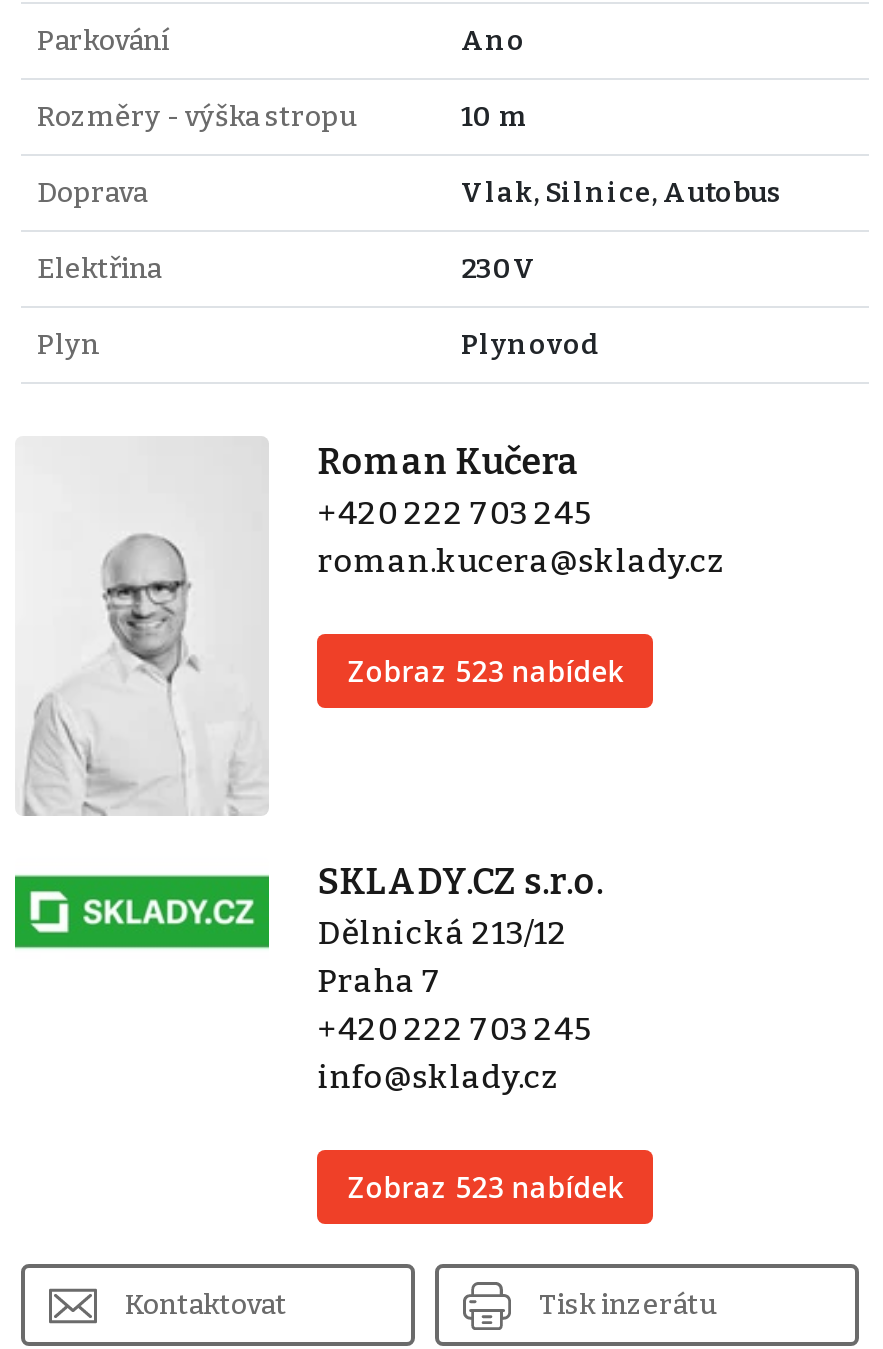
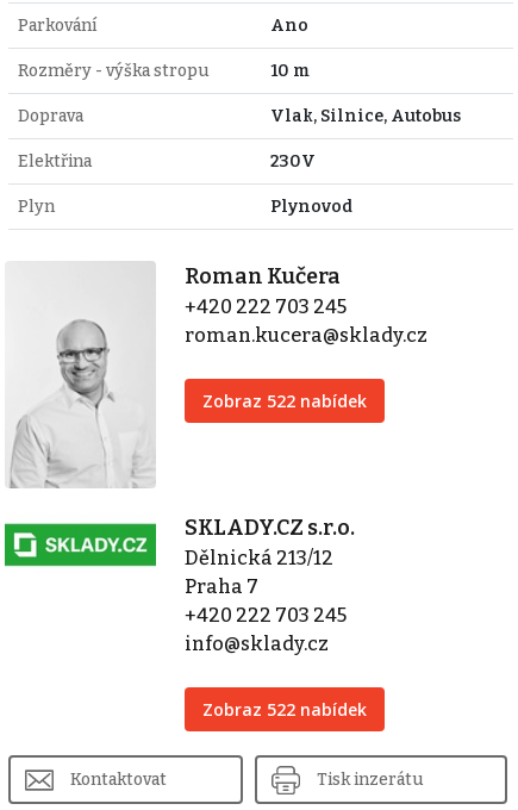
[348,651,624,689] Zobraz 523 nabídek -> [203,390,367,413] Zobraz 522 nabídek
[348,1167,624,1205] Zobraz 523 nabídek -> [203,698,367,720] Zobraz 522 nabídek

